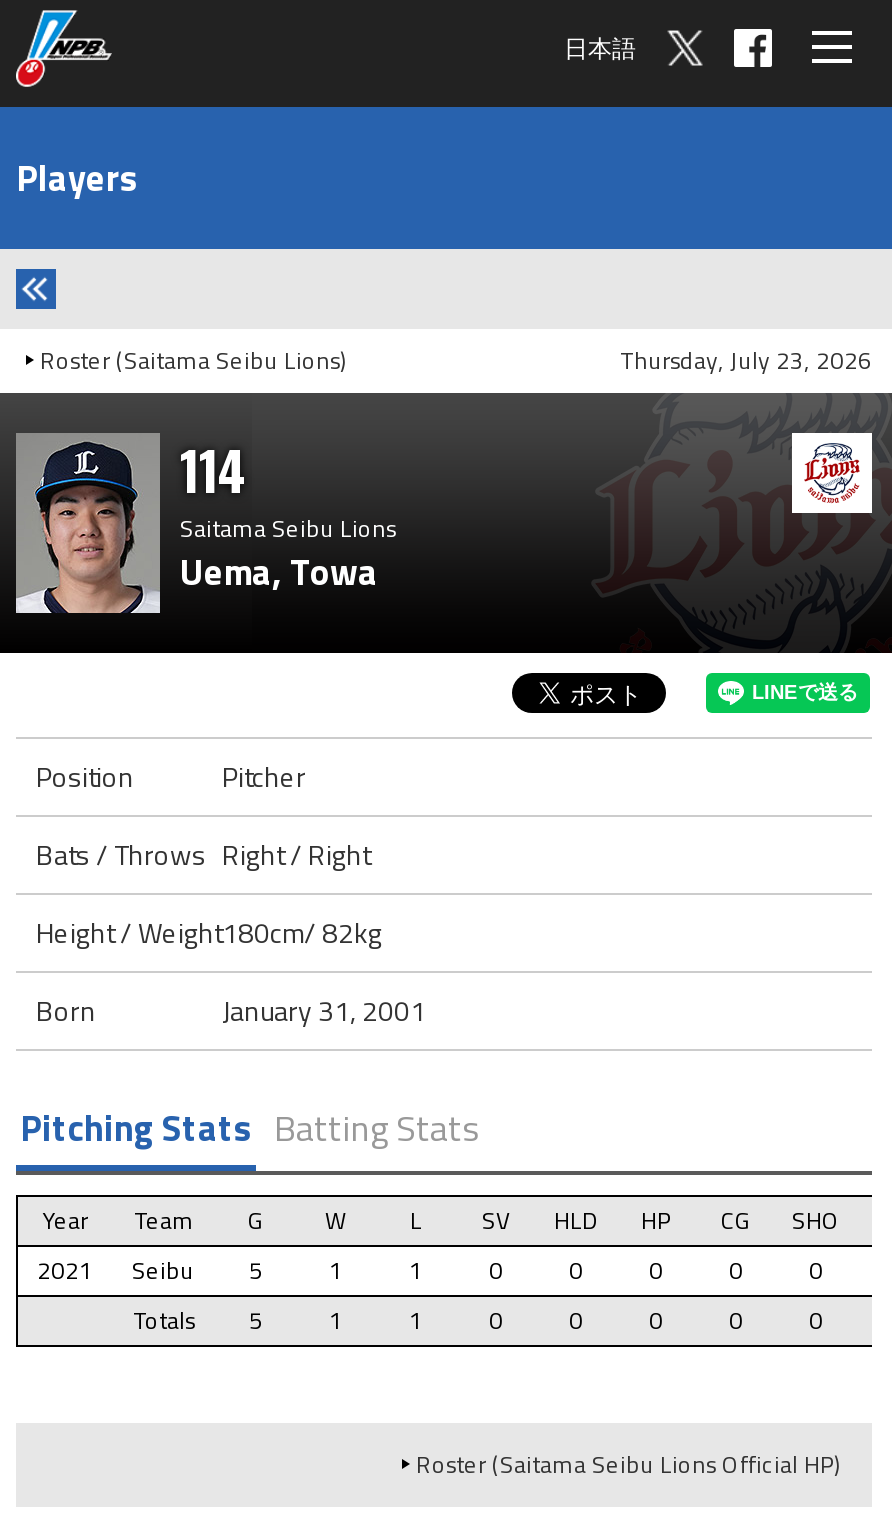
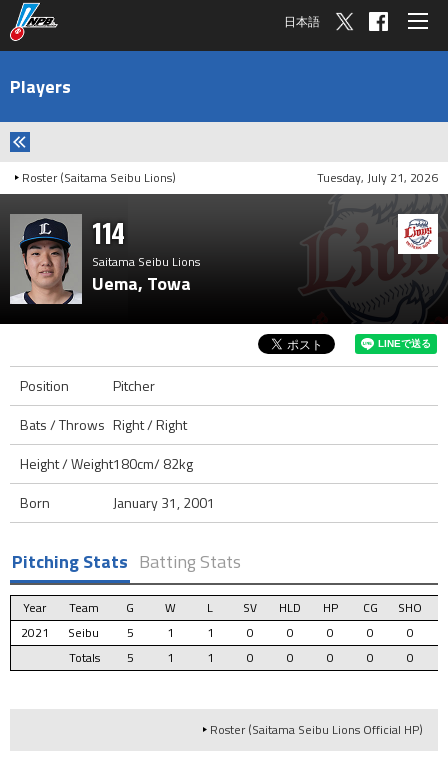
[620,341,872,379] Thursday, July 23, 2026 -> [317,168,438,187] Tuesday, July 21, 2026

